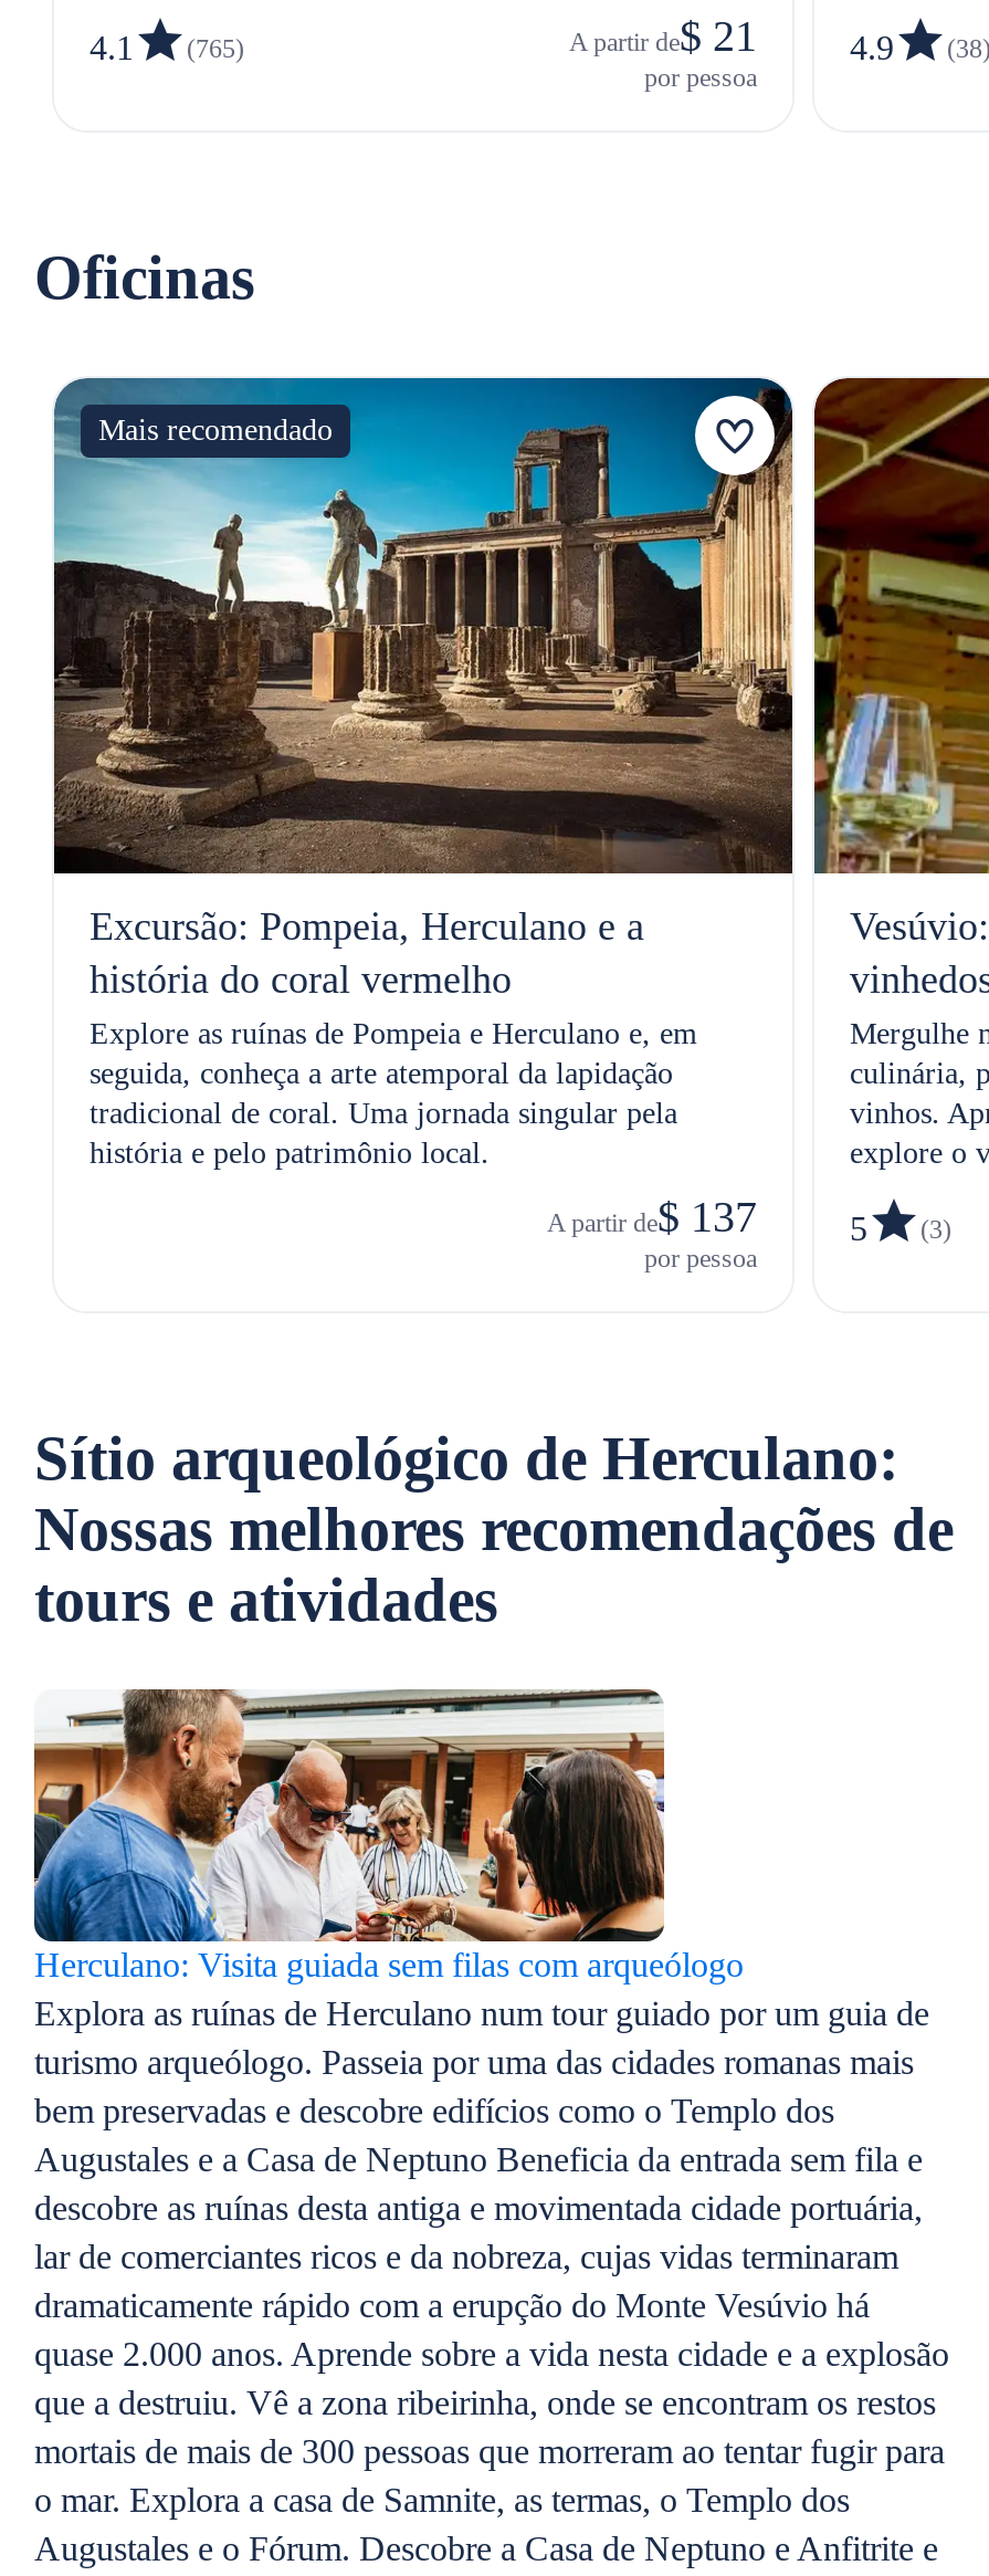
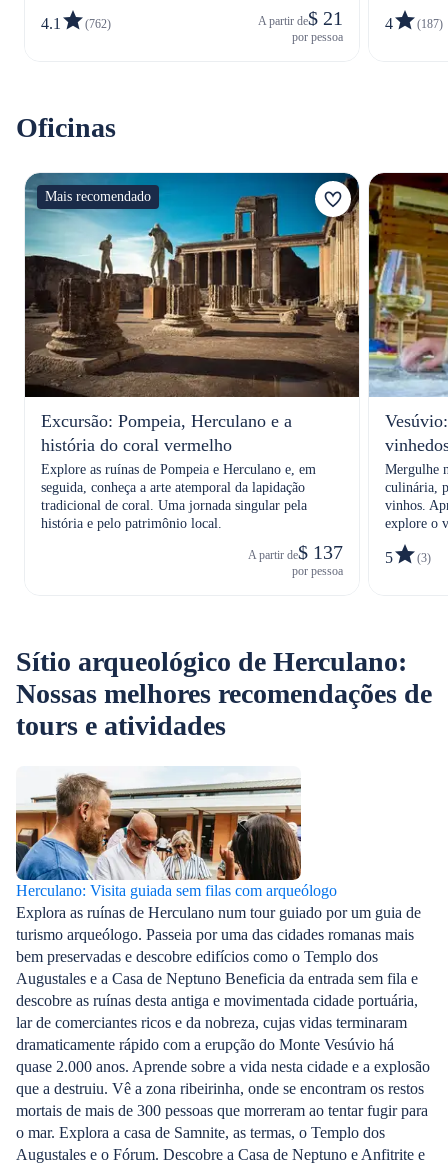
[90,29,244,66] 4.1 (765) -> [41,15,111,32] 4.1 (762)
[850,29,989,66] 4.9 | (38) -> [385,15,443,32] 4 | (187)
[812,378,982,876] [image] -> [368,173,445,397] [image]
[32,1687,666,1941] [image] -> [15,766,302,880] [image]

